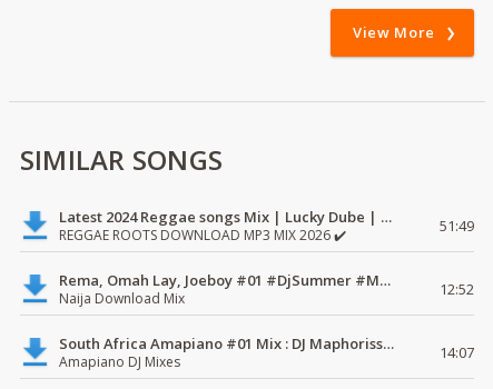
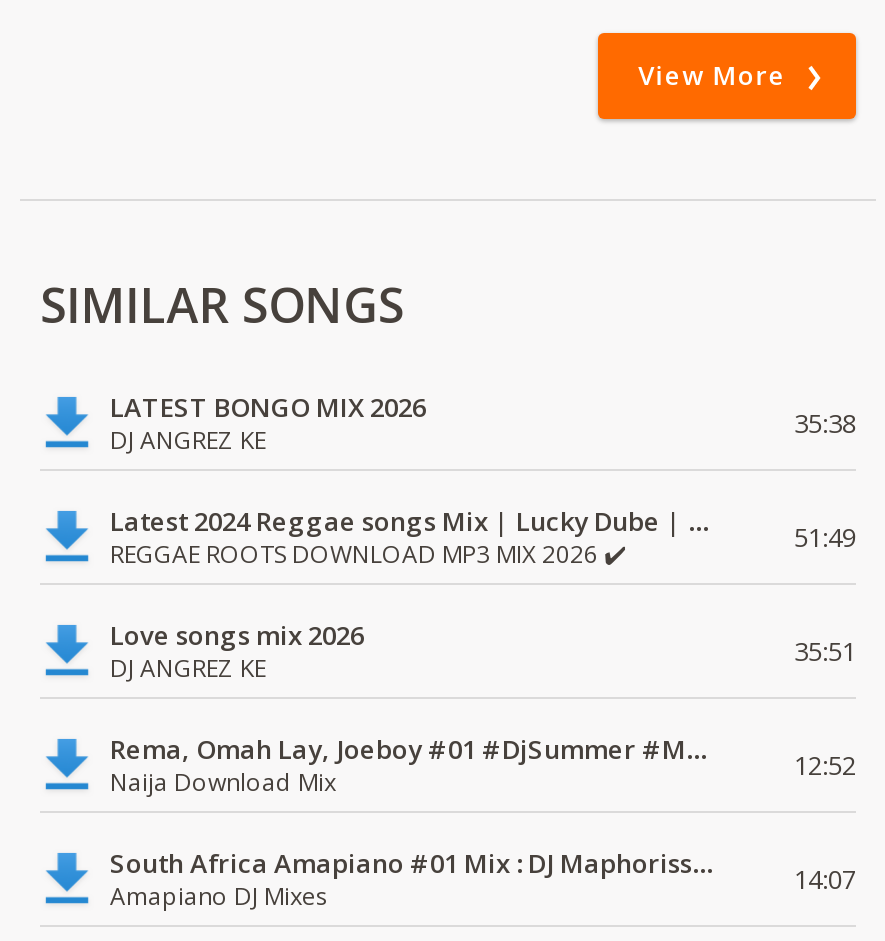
none -> [110,389,856,457] LATEST BONGO MIX 2026 | DJ ANGREZ KE | 35:38
none -> [110,617,856,685] Love songs mix 2026 | DJ ANGREZ KE | 35:51

